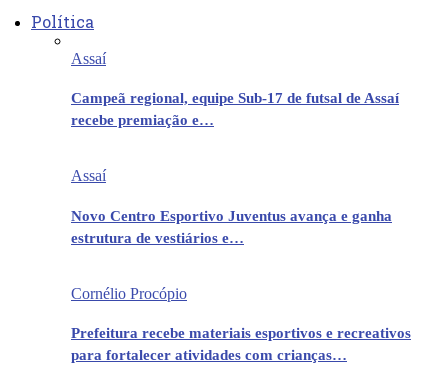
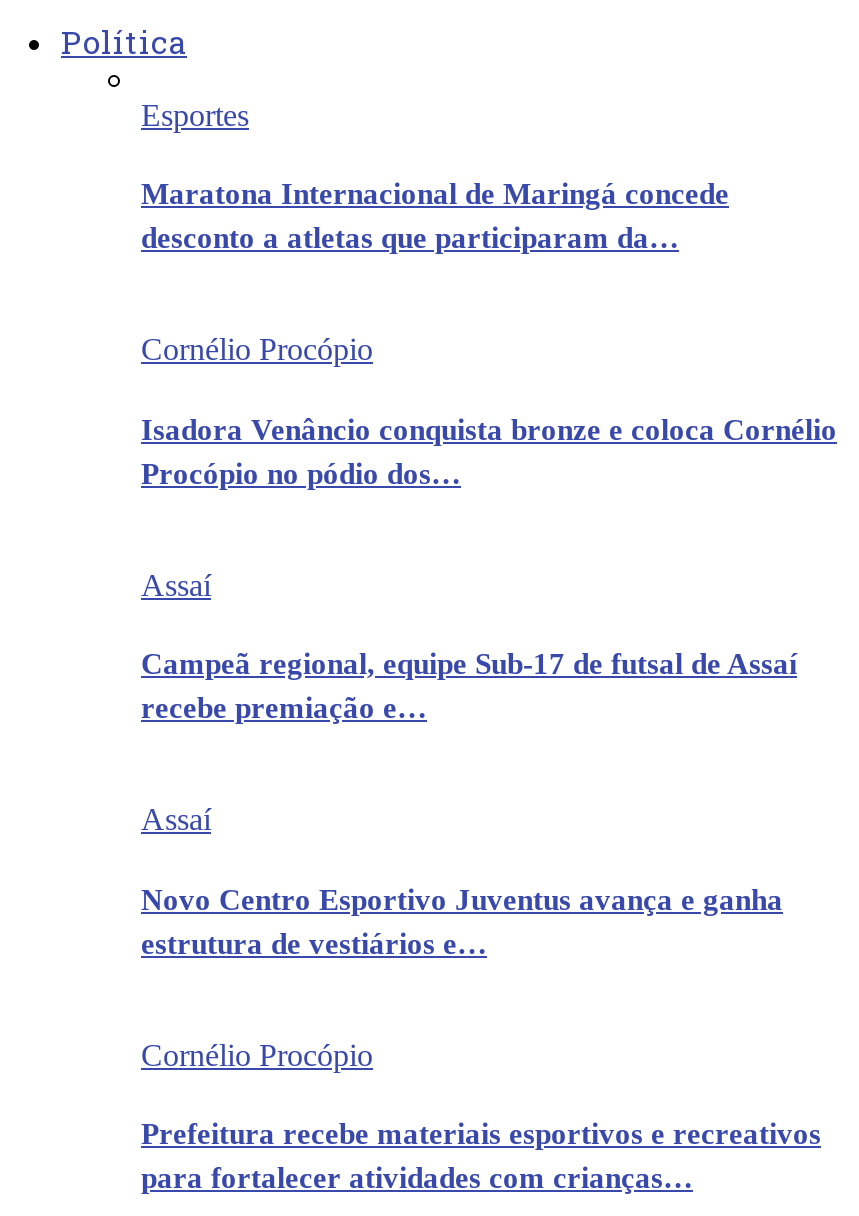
none -> [141,98,837,490] Esportes | Maratona Internacional de Maringá concede | desconto a atletas que participaram da… | Cornélio Procópio | Isadora Venâncio conquista bronze e coloca Cornélio | Procópio no pódio dos…

